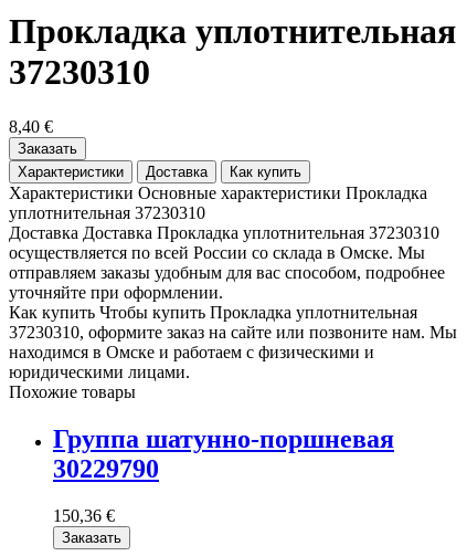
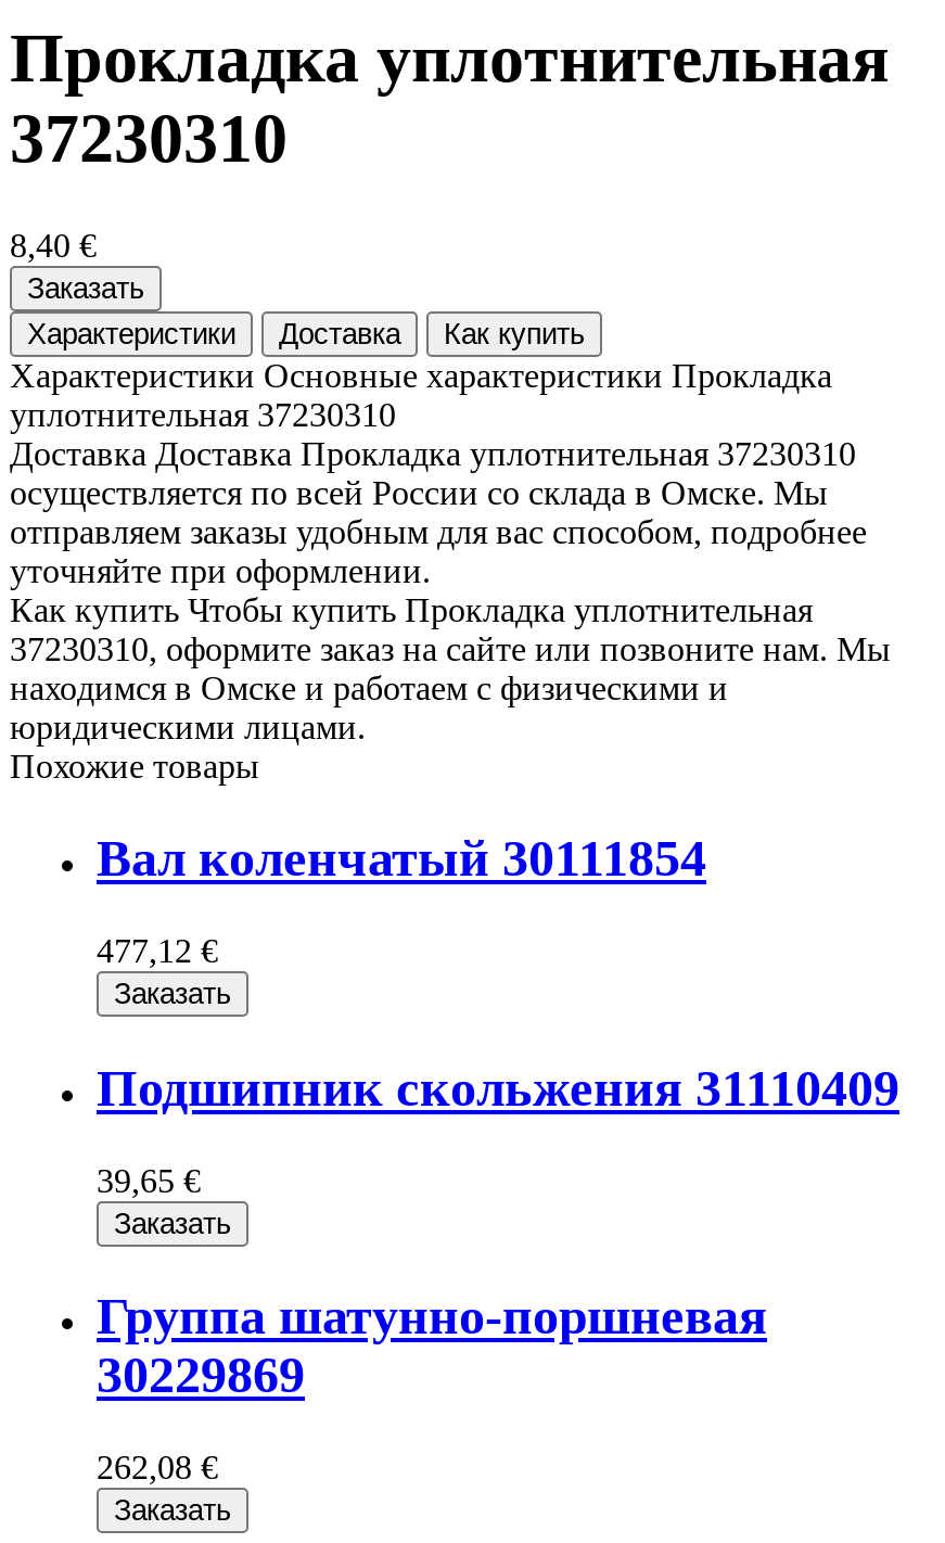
none -> [97,830,899,1239] Вал коленчатый 30111854 | 477,12 € | Заказать | Подшипник скольжения 31110409 | 39,65 € | Заказать
[53,454,159,483] 30229790 -> [97,1347,305,1404] 30229869
[53,506,115,525] 150,36 € -> [97,1449,218,1486] 262,08 €

